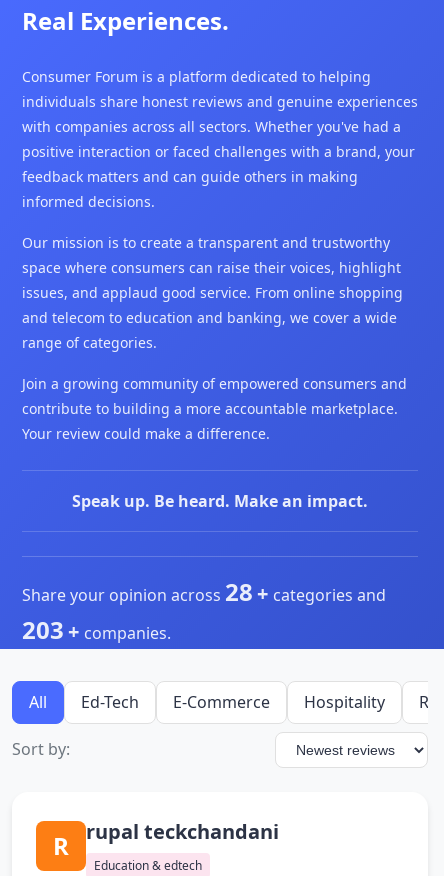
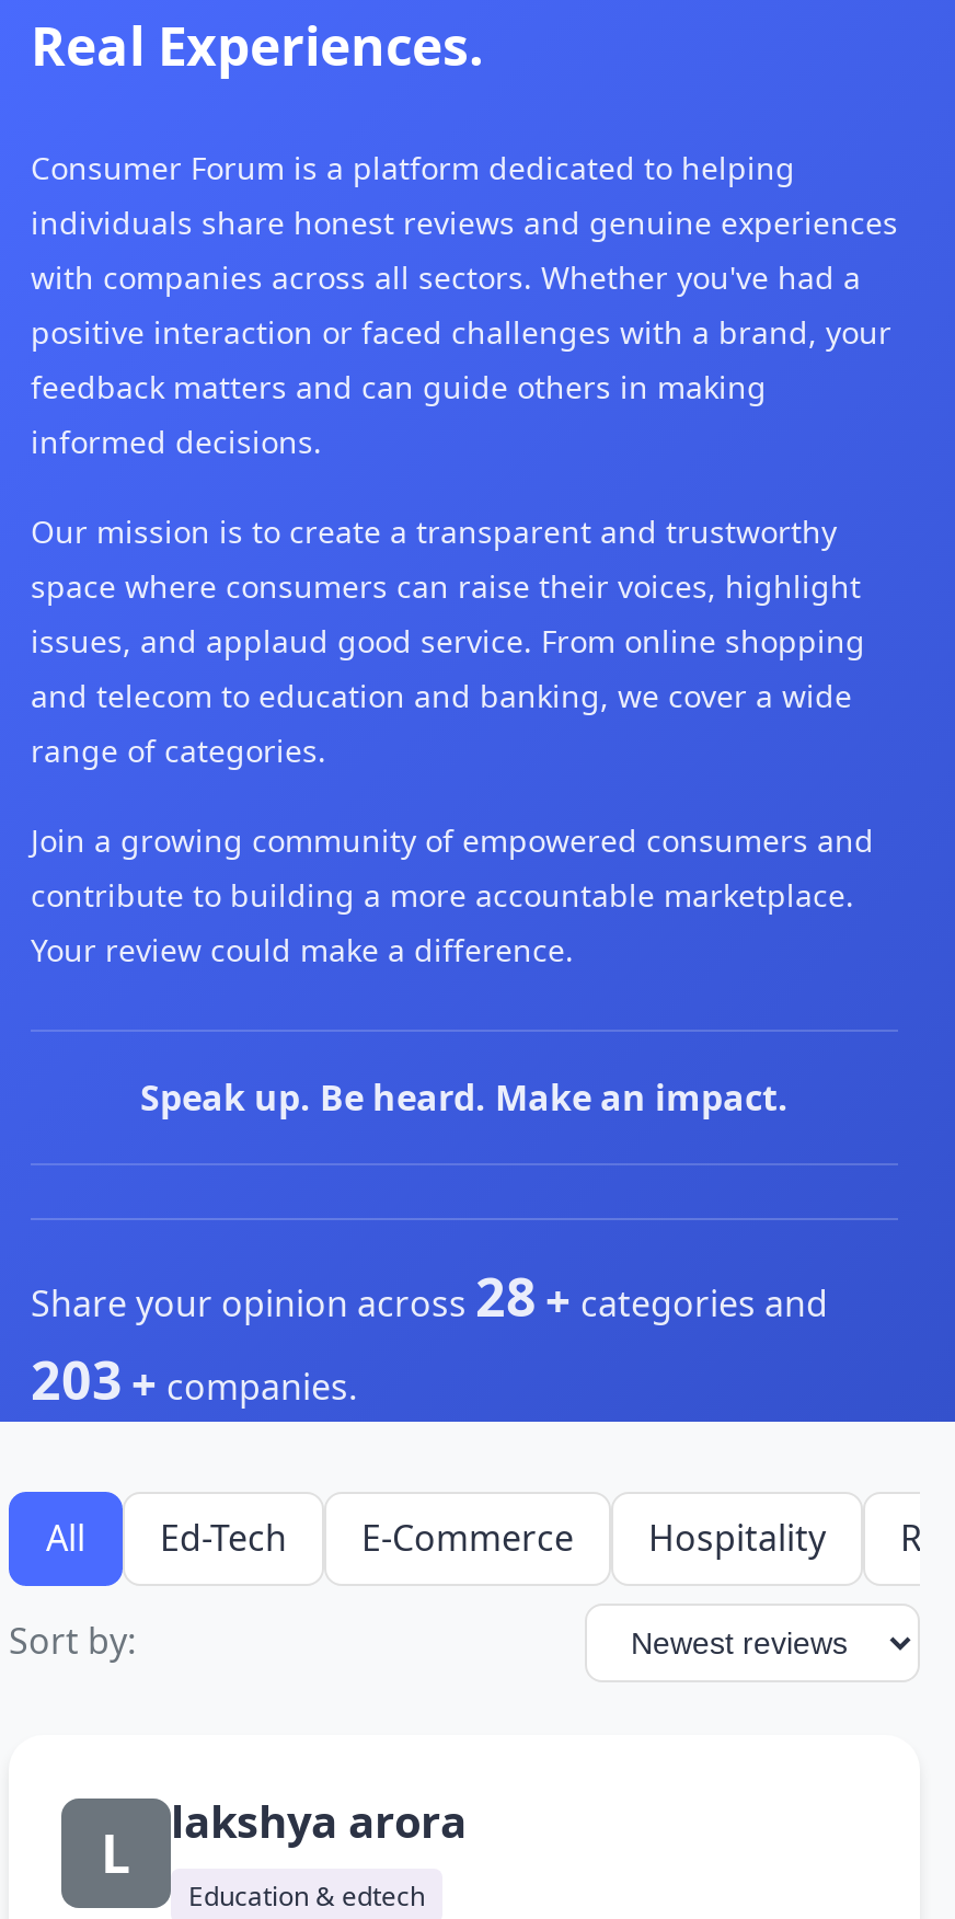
[53,818,279,862] R | rupal teckchandani -> [101,1792,467,1889] L | lakshya arora

